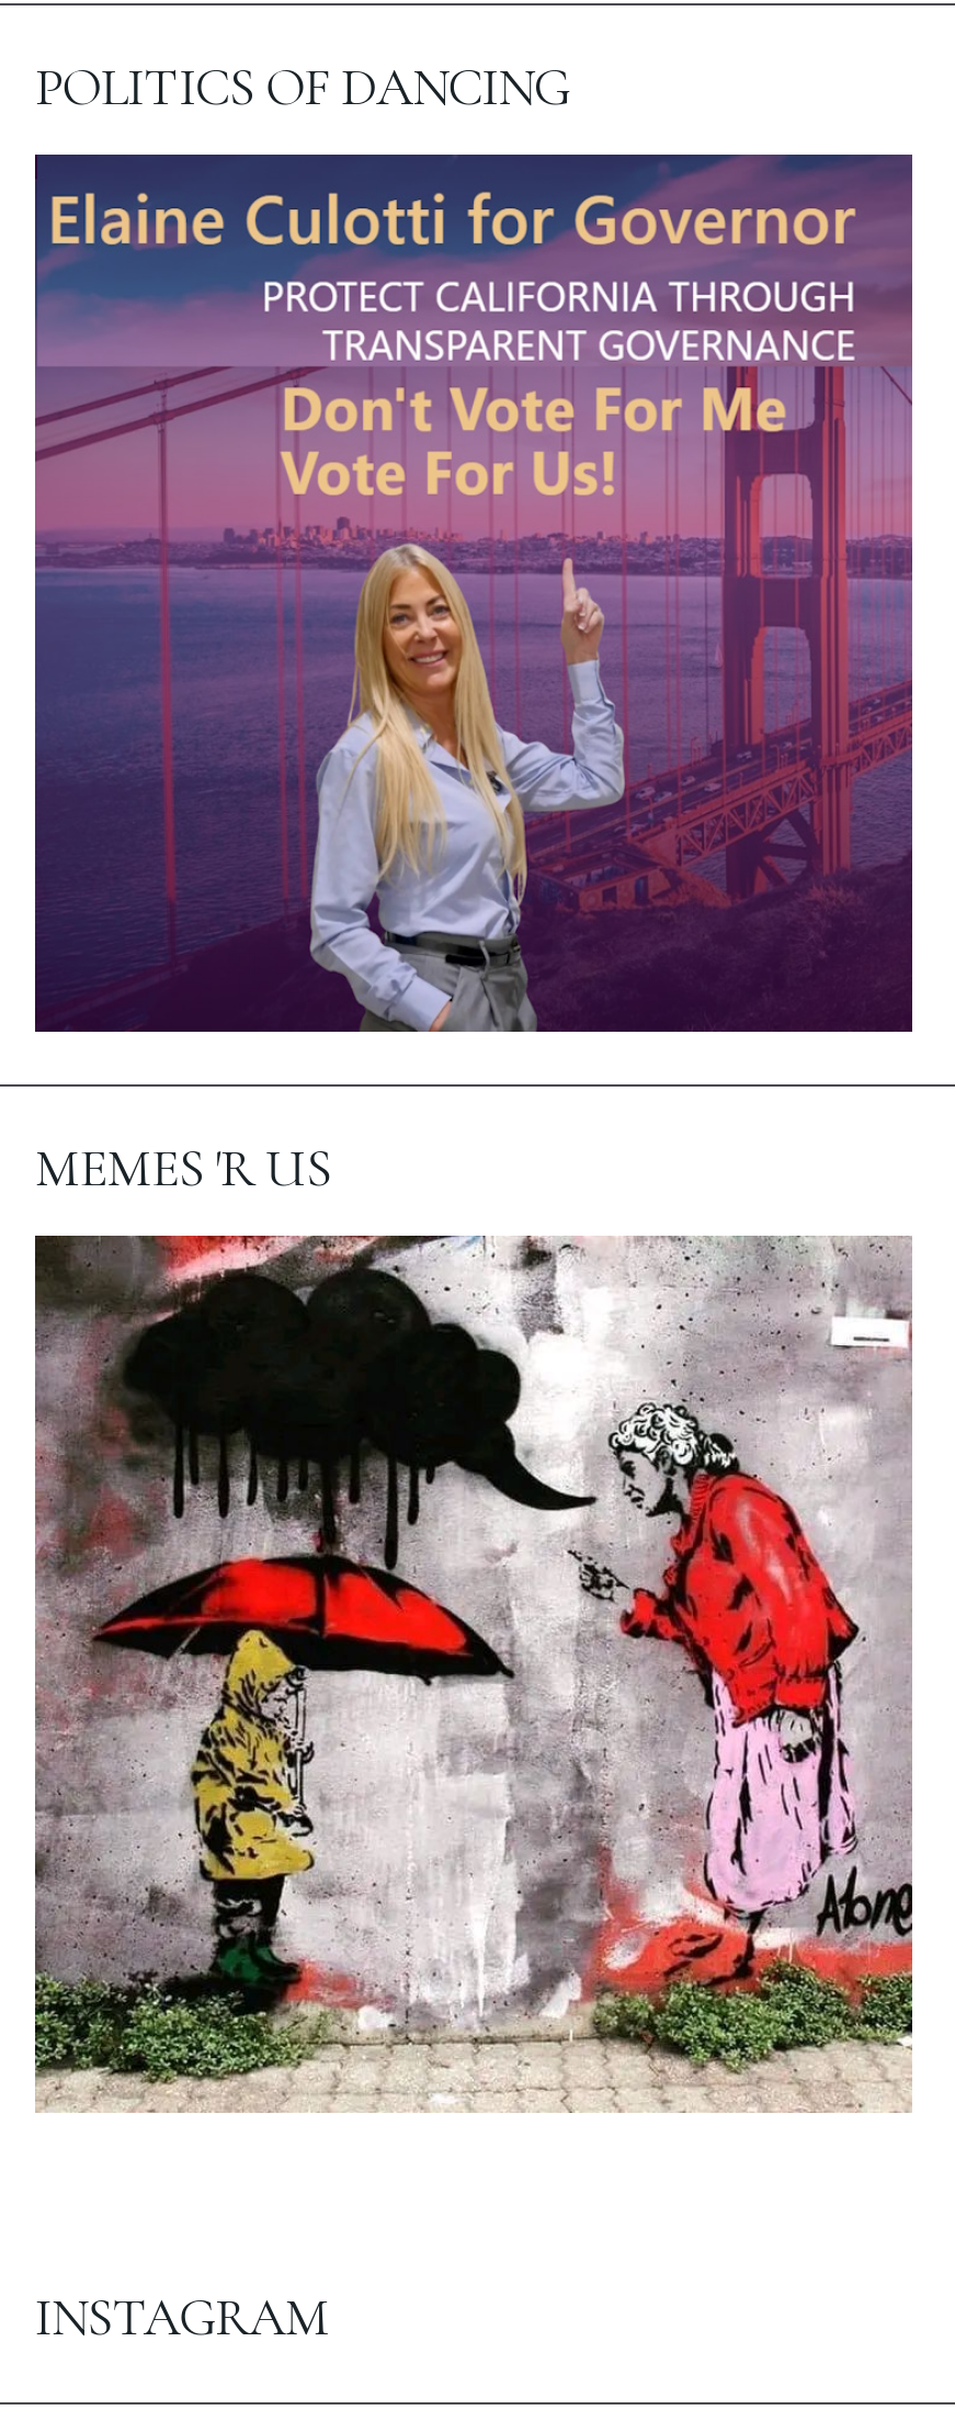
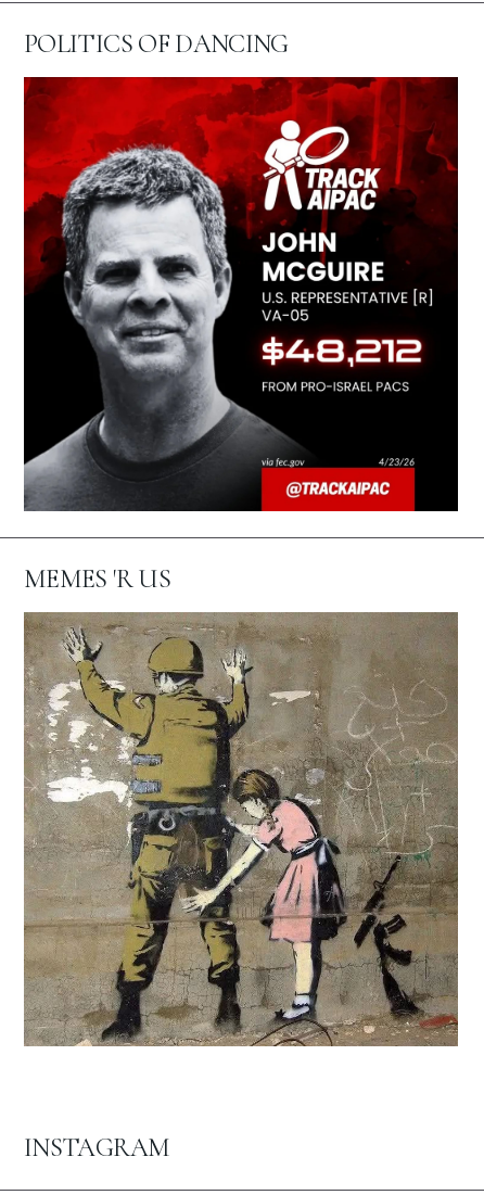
[33,152,914,1034] [image] -> [23,76,459,512] [image]
[35,1234,914,2111] [image] -> [24,612,459,1046] [image]

